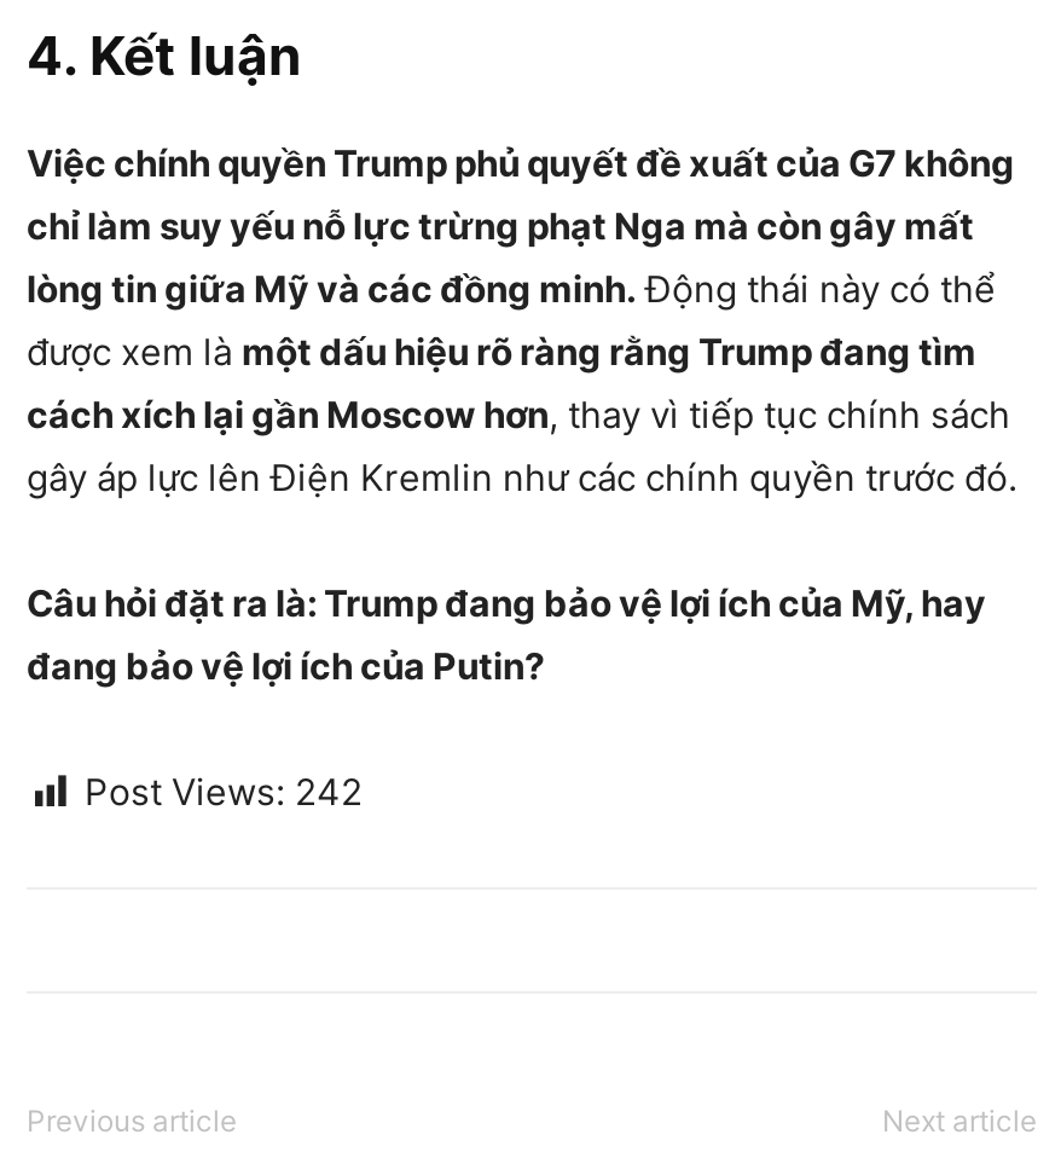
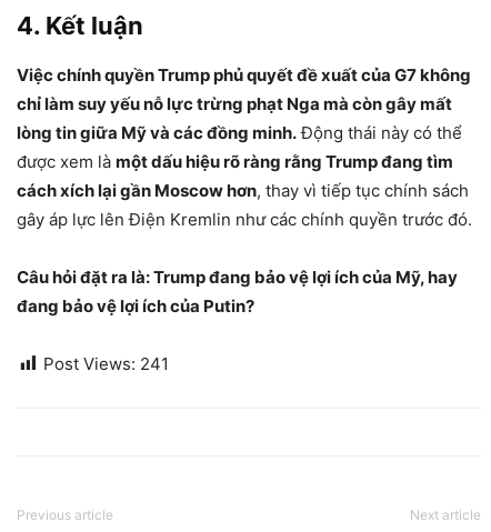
[85,770,363,815] Post Views: 242 -> [43,354,169,375] Post Views: 241

